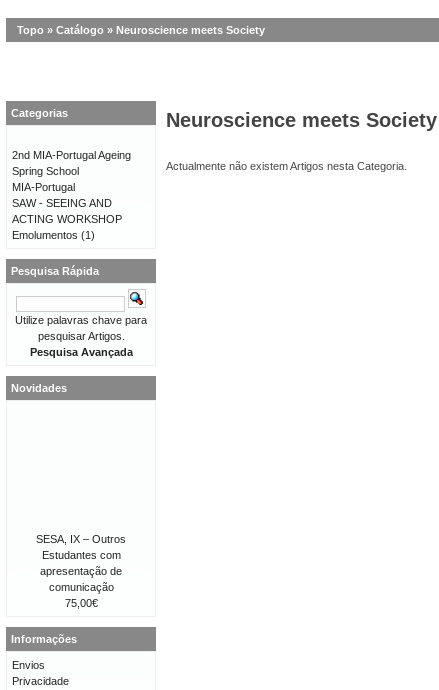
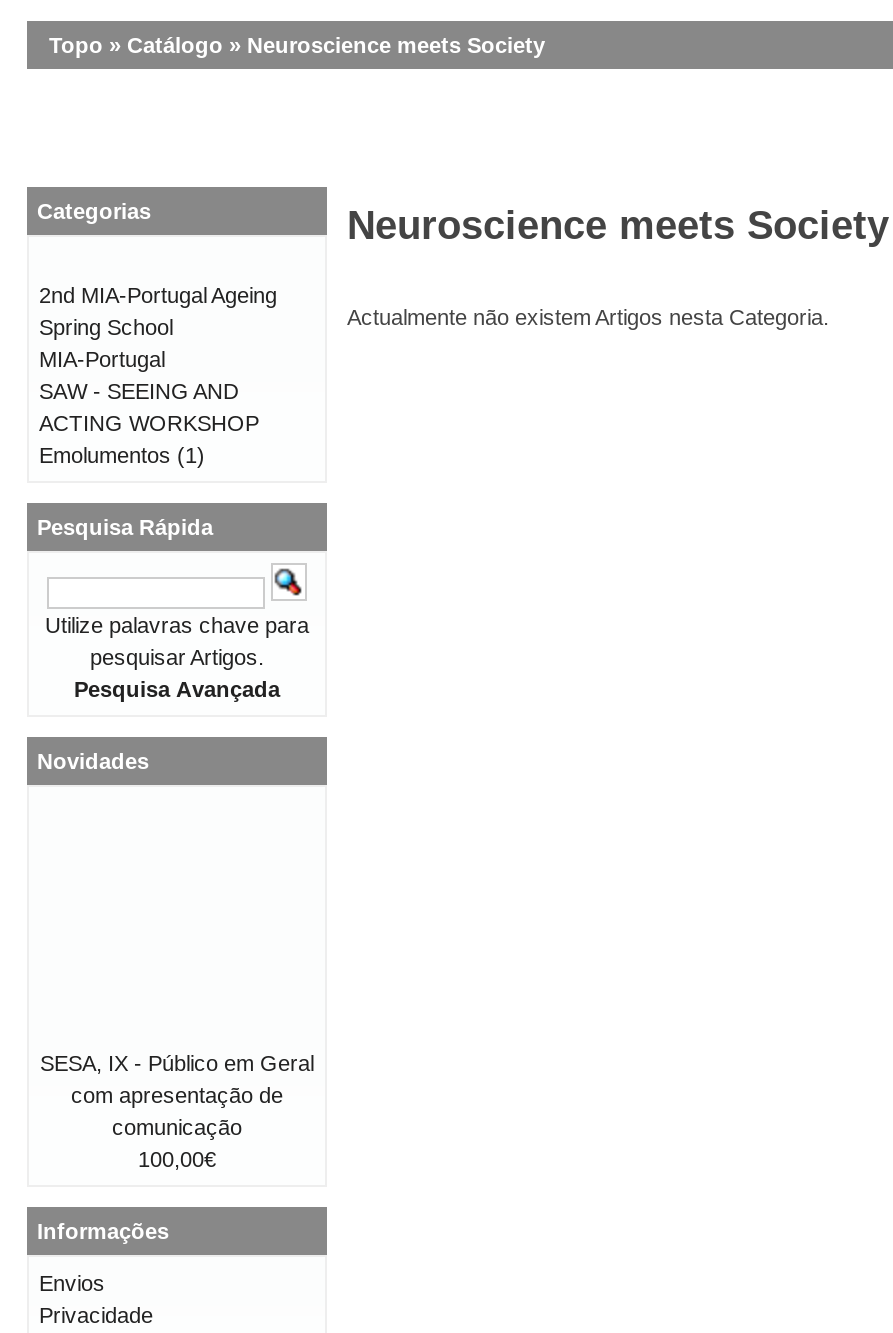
[36,533,126,577] SESA, IX – Outros | Estudantes com | apresentação de -> [40,1051,314,1107] SESA, IX - Público em Geral | com apresentação de
[64,597,97,609] 75,00€ -> [138,1147,216,1171] 100,00€

